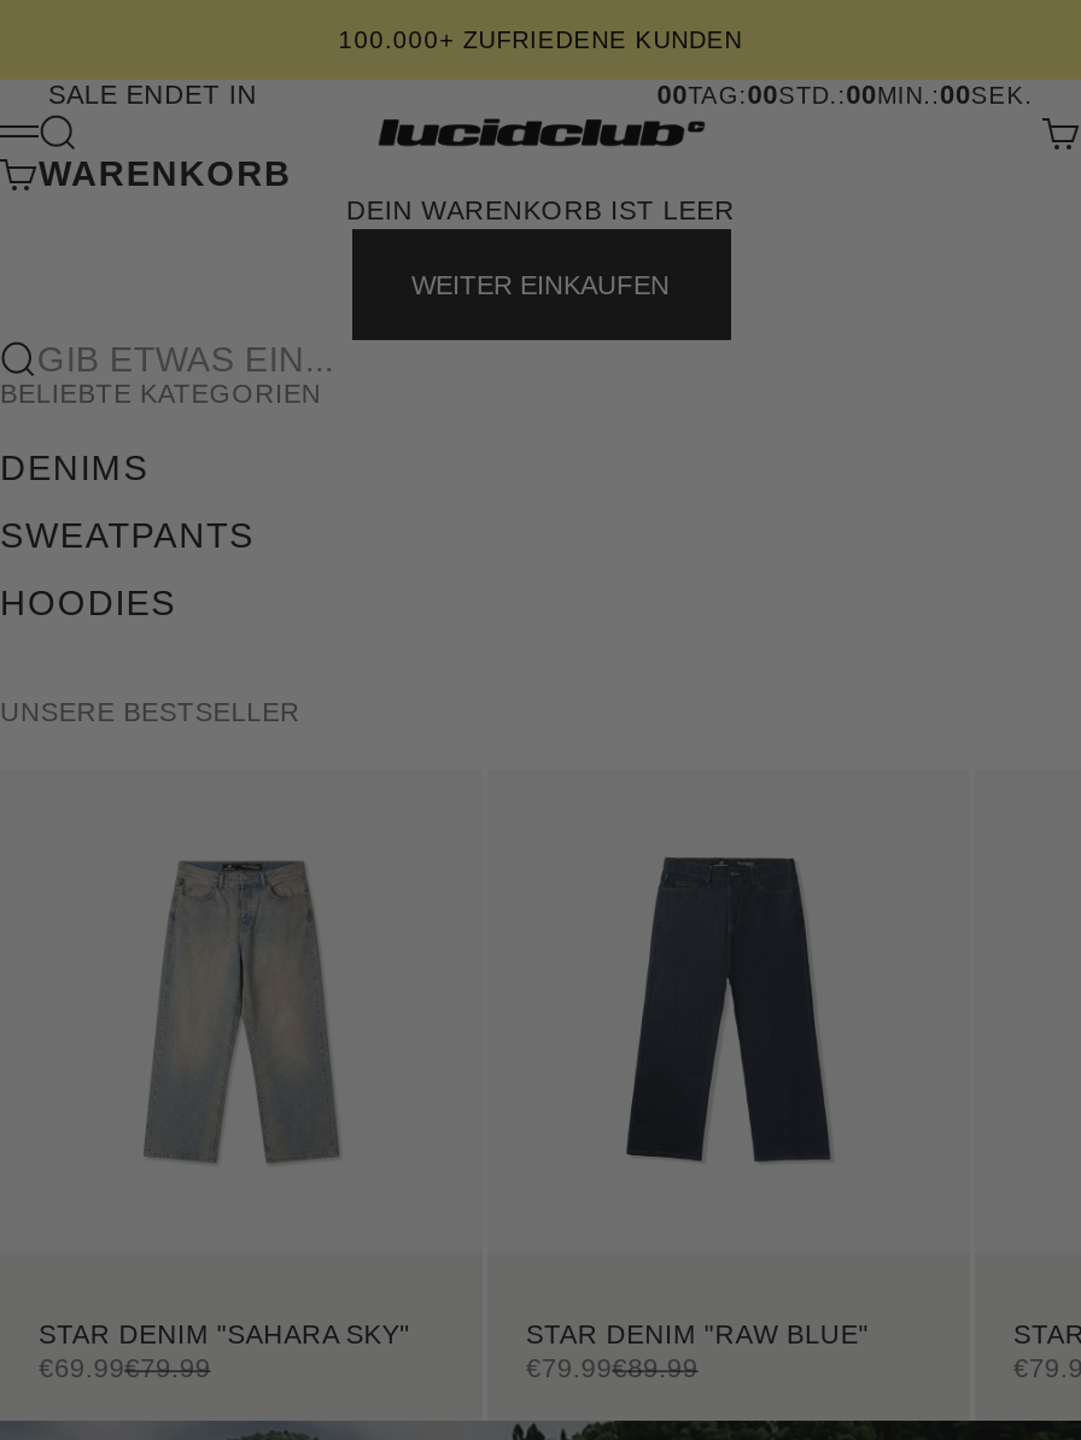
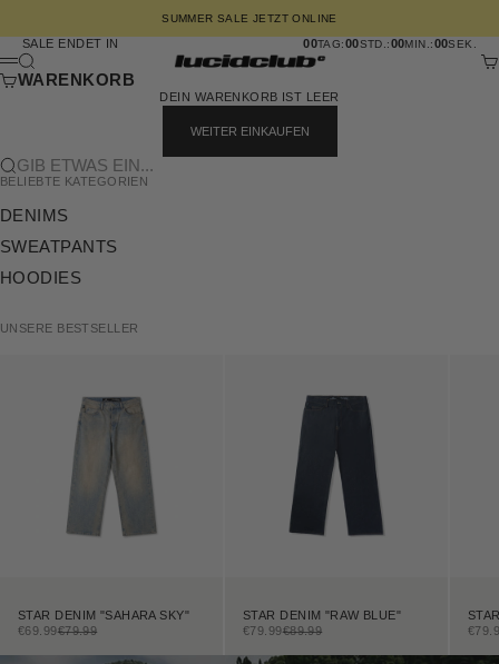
[339,27,742,54] 100.000+ ZUFRIEDENE KUNDEN -> [162,12,337,25] SUMMER SALE JETZT ONLINE

